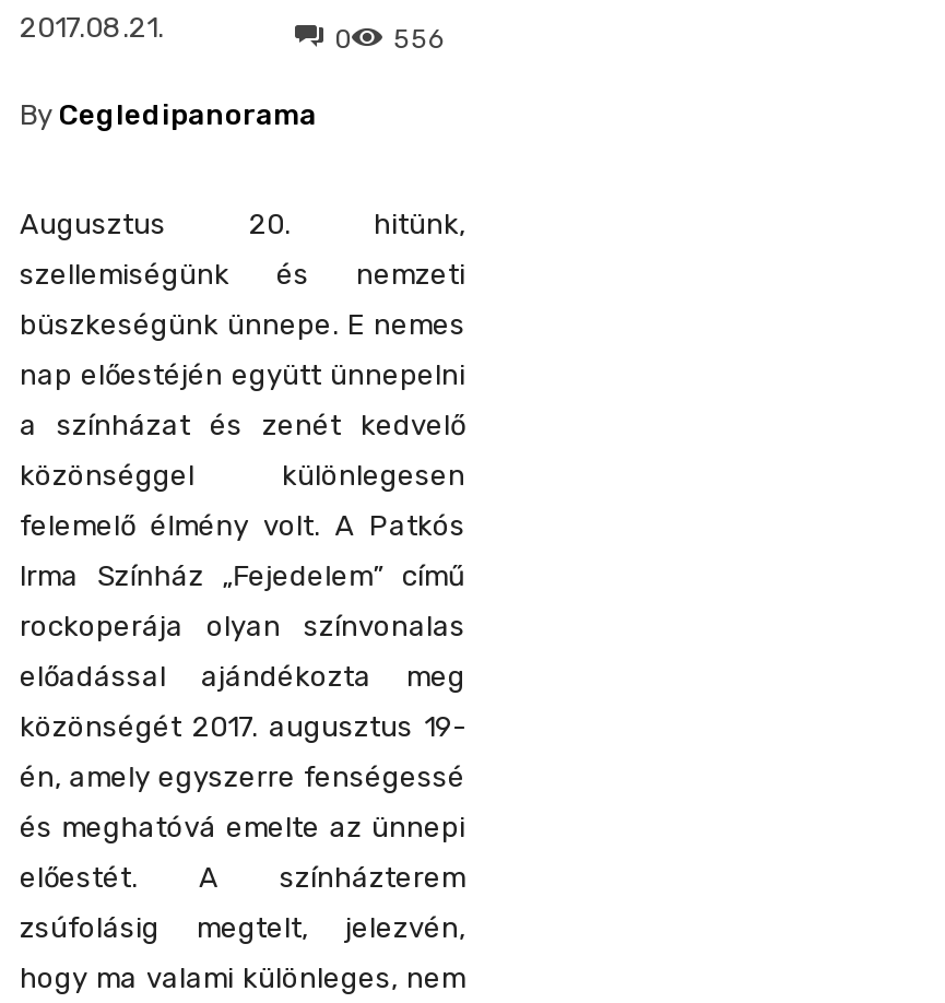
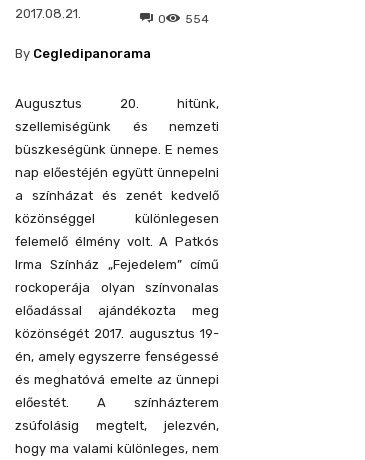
[393,24,444,54] 556 -> [185,12,209,26] 554

